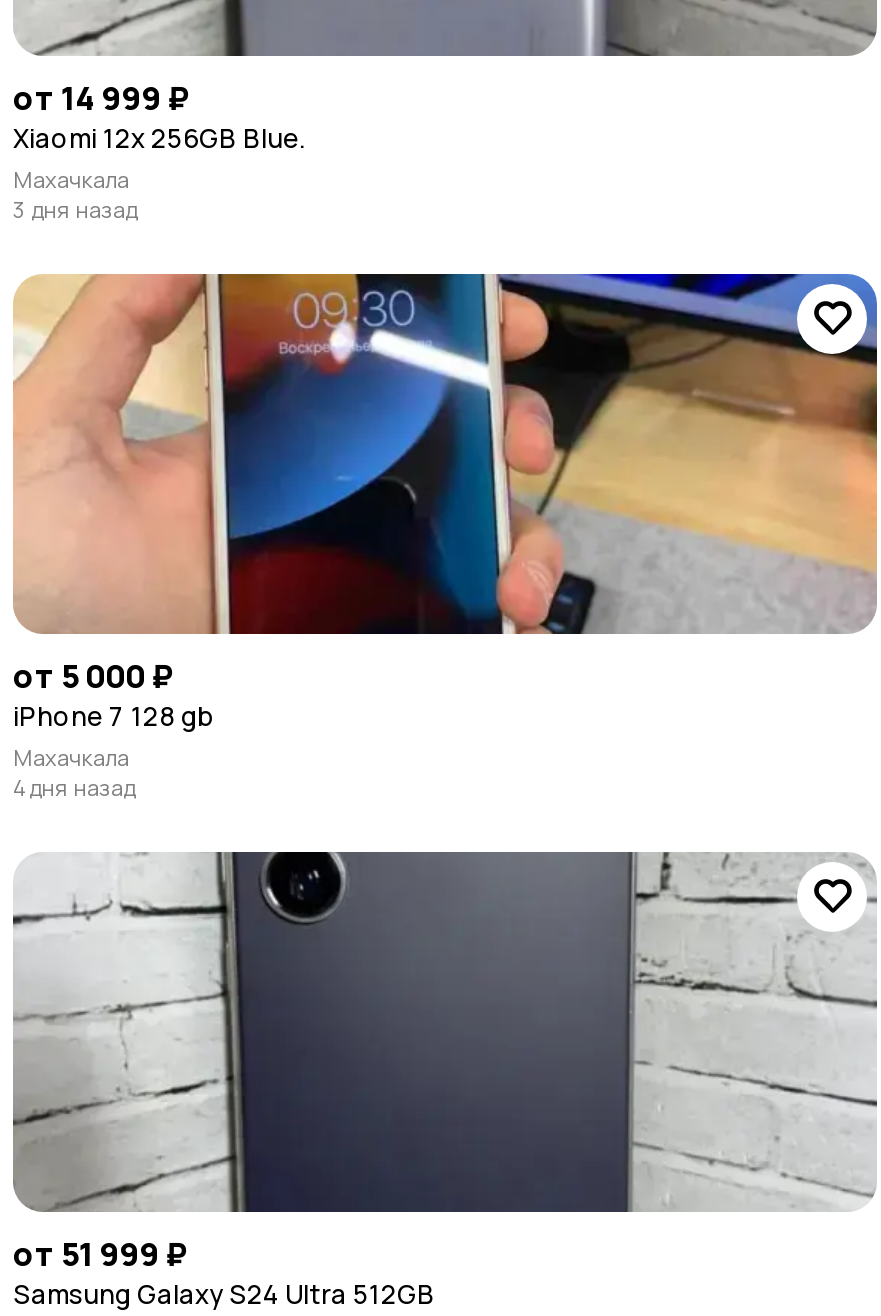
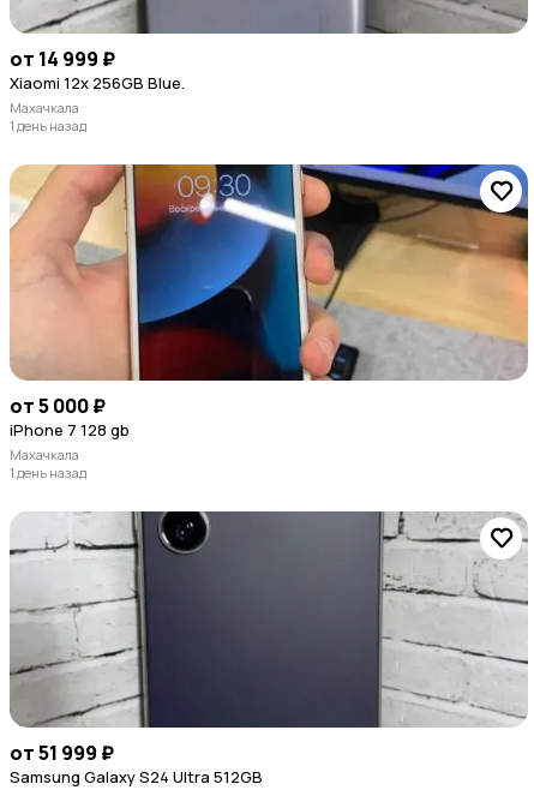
[13,194,137,224] 3 дня назад -> [10,116,86,134] 1 день назад
[13,772,135,802] 4 дня назад -> [10,463,86,481] 1 день назад

